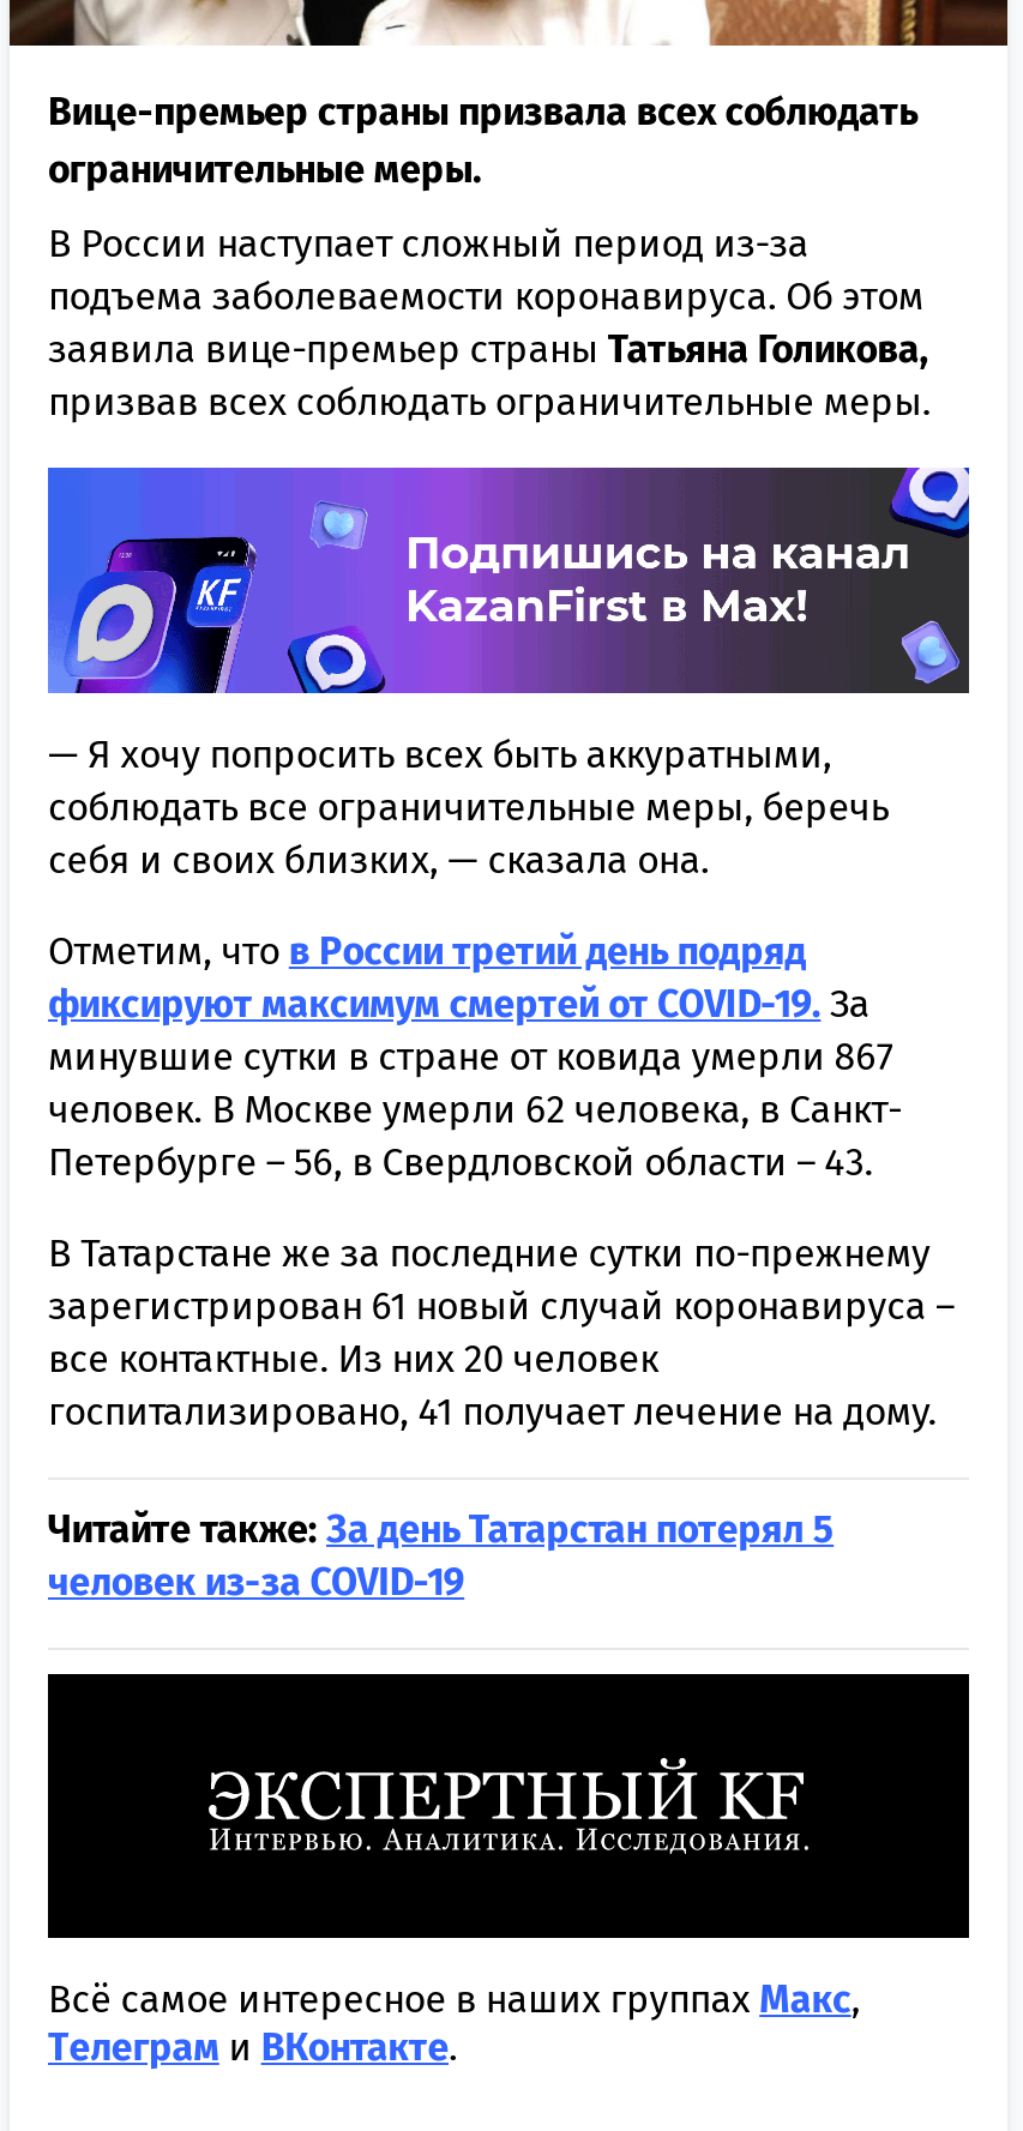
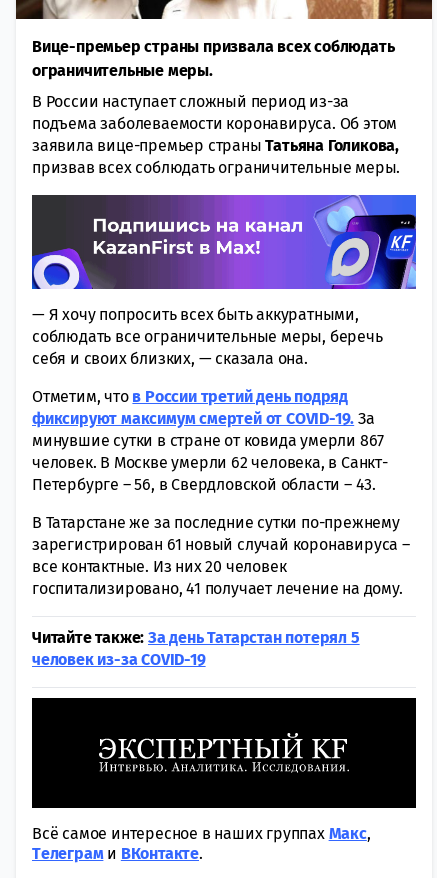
[46,465,971,696] [image] -> [31,194,417,290] [image]

